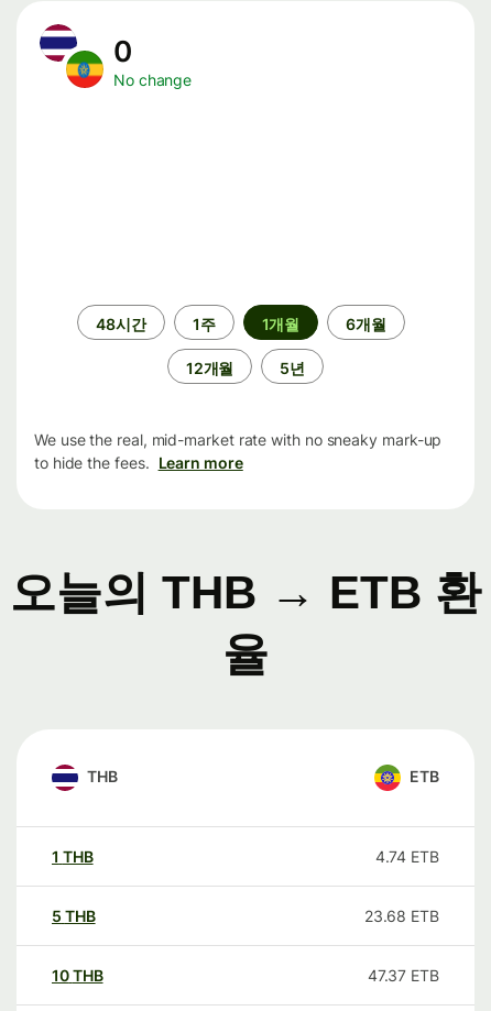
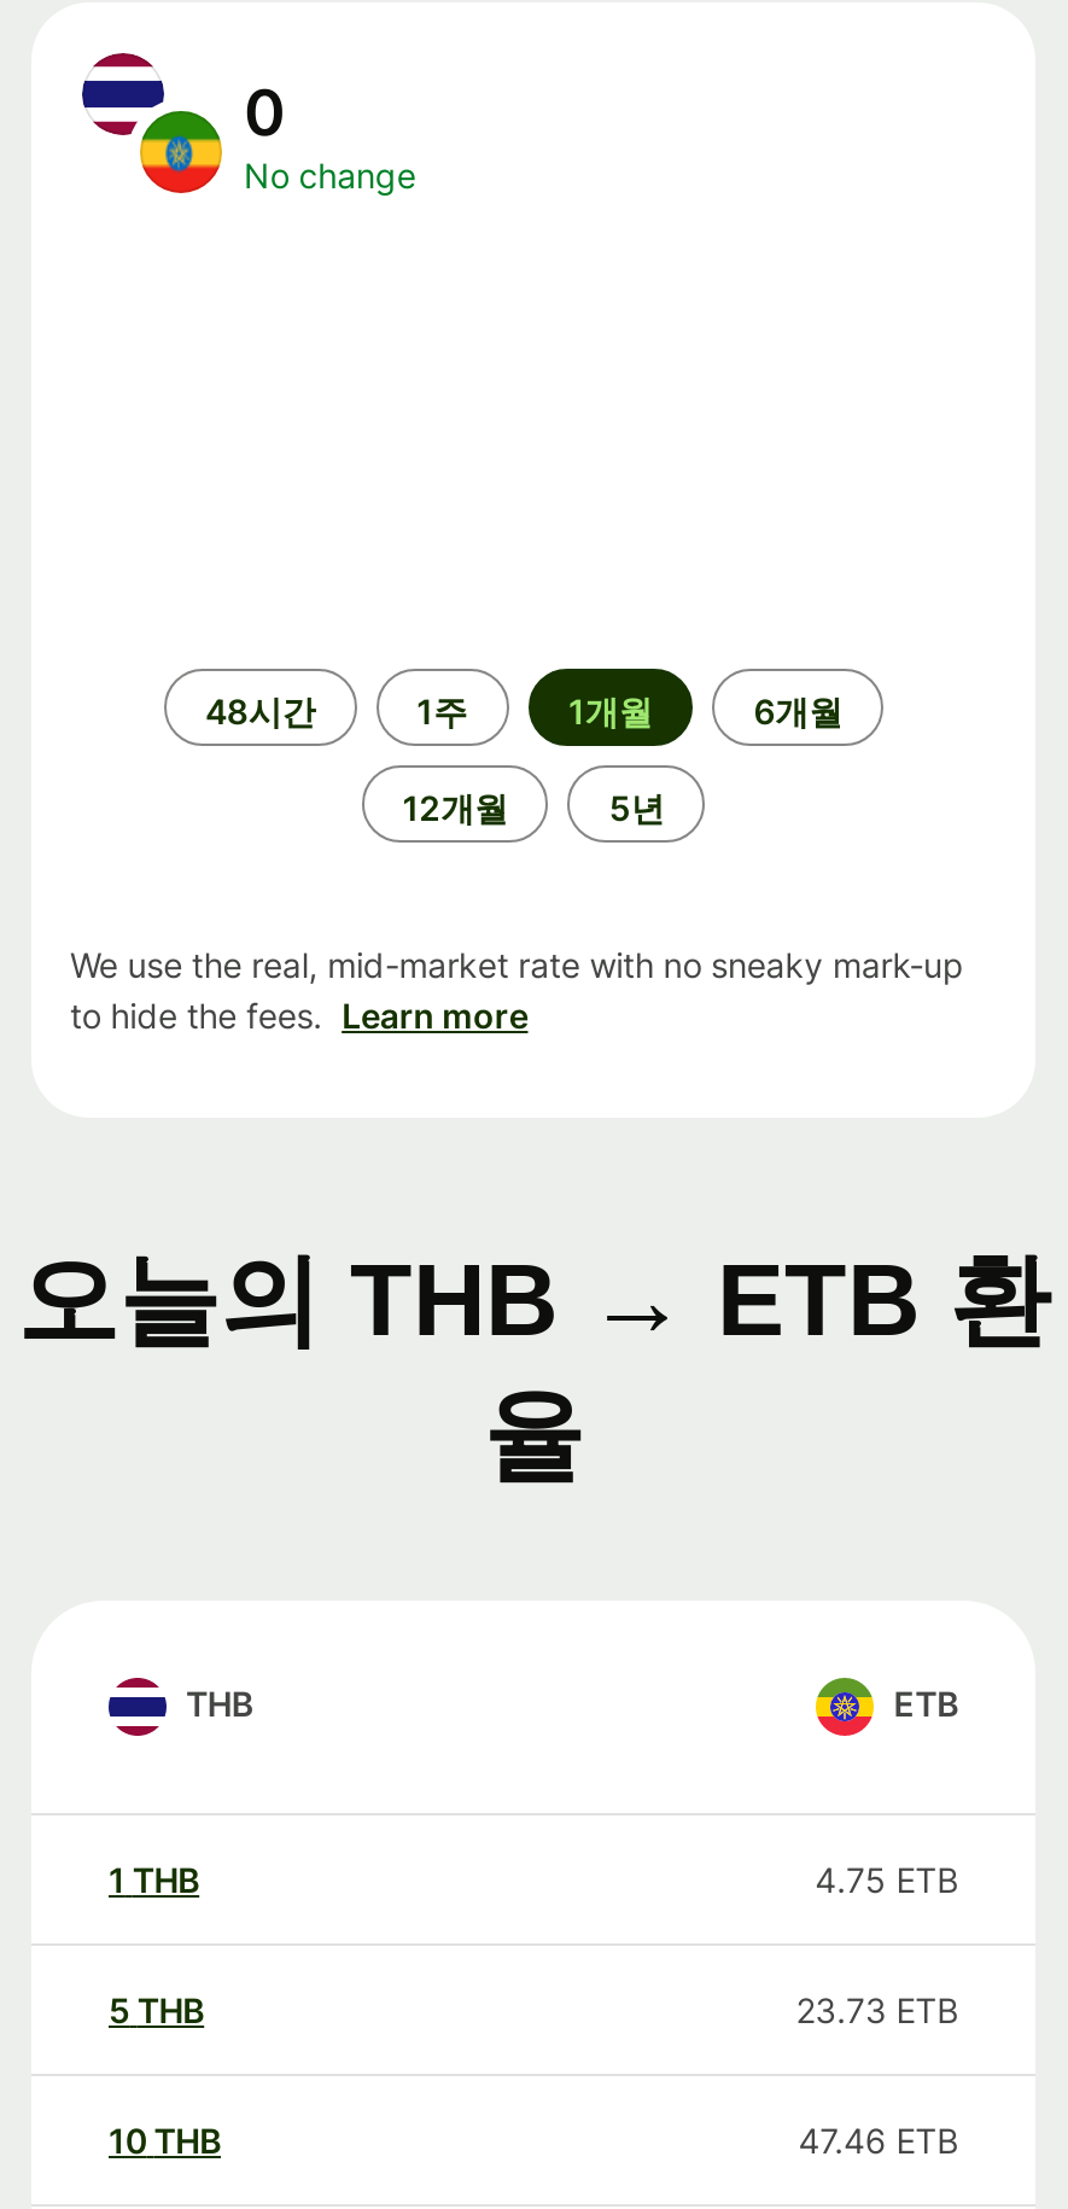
[375,847,439,866] 4.74 ETB -> [815,1859,958,1900] 4.75 ETB
[364,907,439,925] 23.68 ETB -> [796,1990,958,2031] 23.73 ETB
[367,966,439,985] 47.37 ETB -> [798,2120,958,2161] 47.46 ETB

